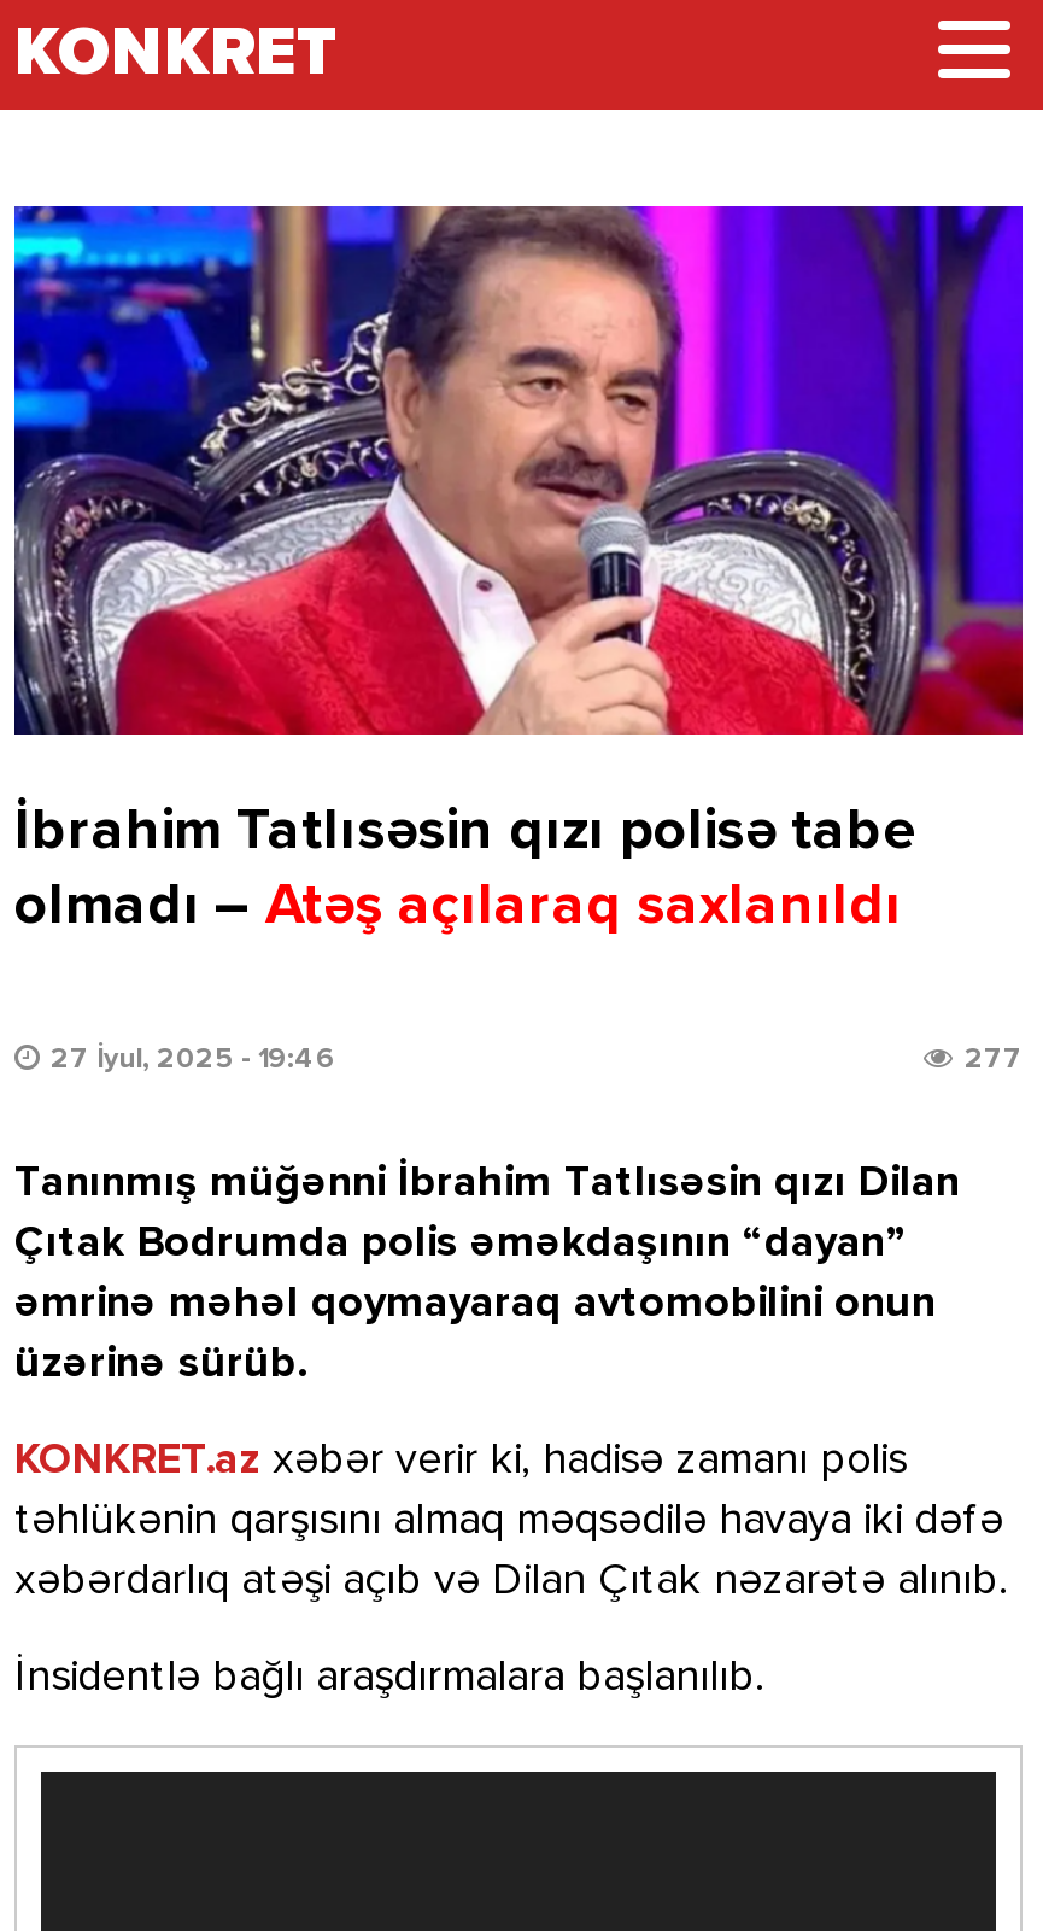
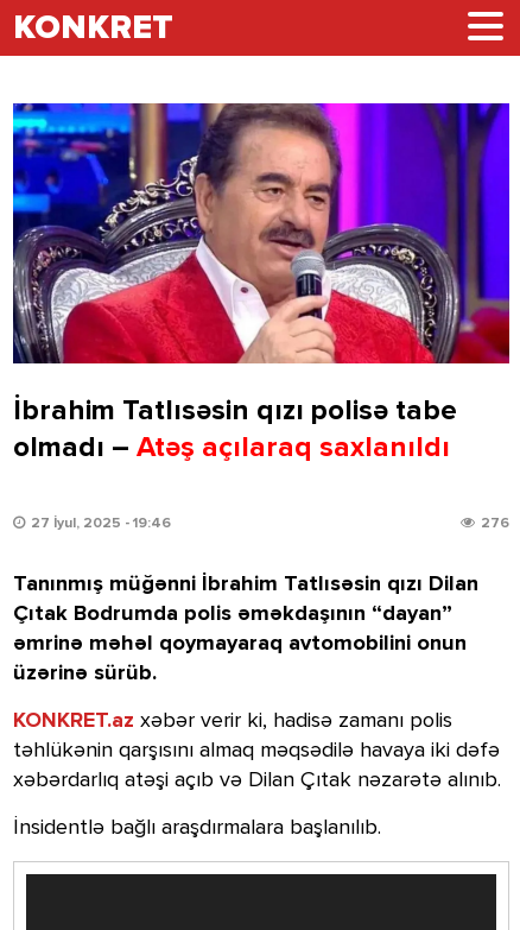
[965,1046,1023,1075] 277 -> [481,517,509,531] 276

